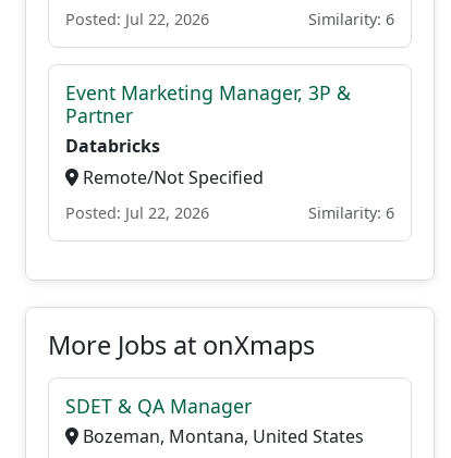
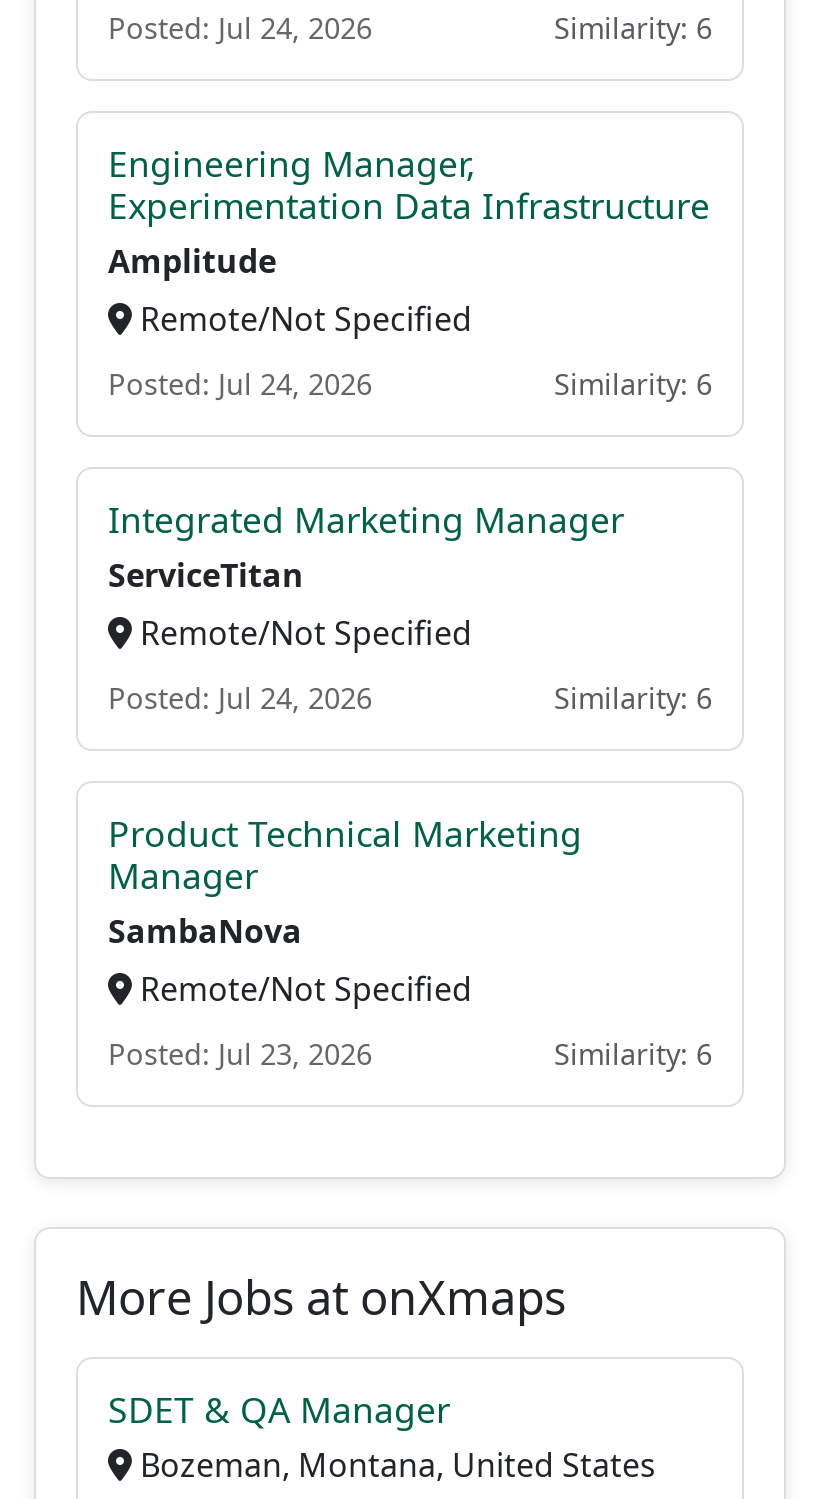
[65,9,209,29] Posted: Jul 22, 2026 -> [108,9,372,47] Posted: Jul 24, 2026
[65,79,351,158] Event Marketing Manager, 3P & | Partner | Databricks -> [108,139,710,283] Engineering Manager, | Experimentation Data Infrastructure | Amplitude
[65,202,209,223] Posted: Jul 22, 2026 -> [108,365,712,1073] Posted: Jul 24, 2026 | Similarity: 6 | Integrated Marketing Manager | ServiceTitan | Remote/Not Specified | Posted: Jul 24, 2026 | Similarity: 6 | Product Technical Marketing | Manager | SambaNova | Remote/Not Specified | Posted: Jul 23, 2026

